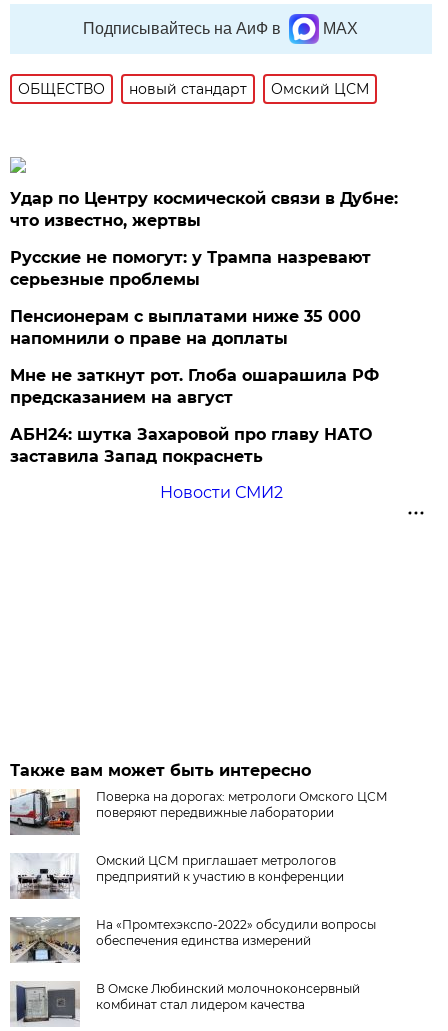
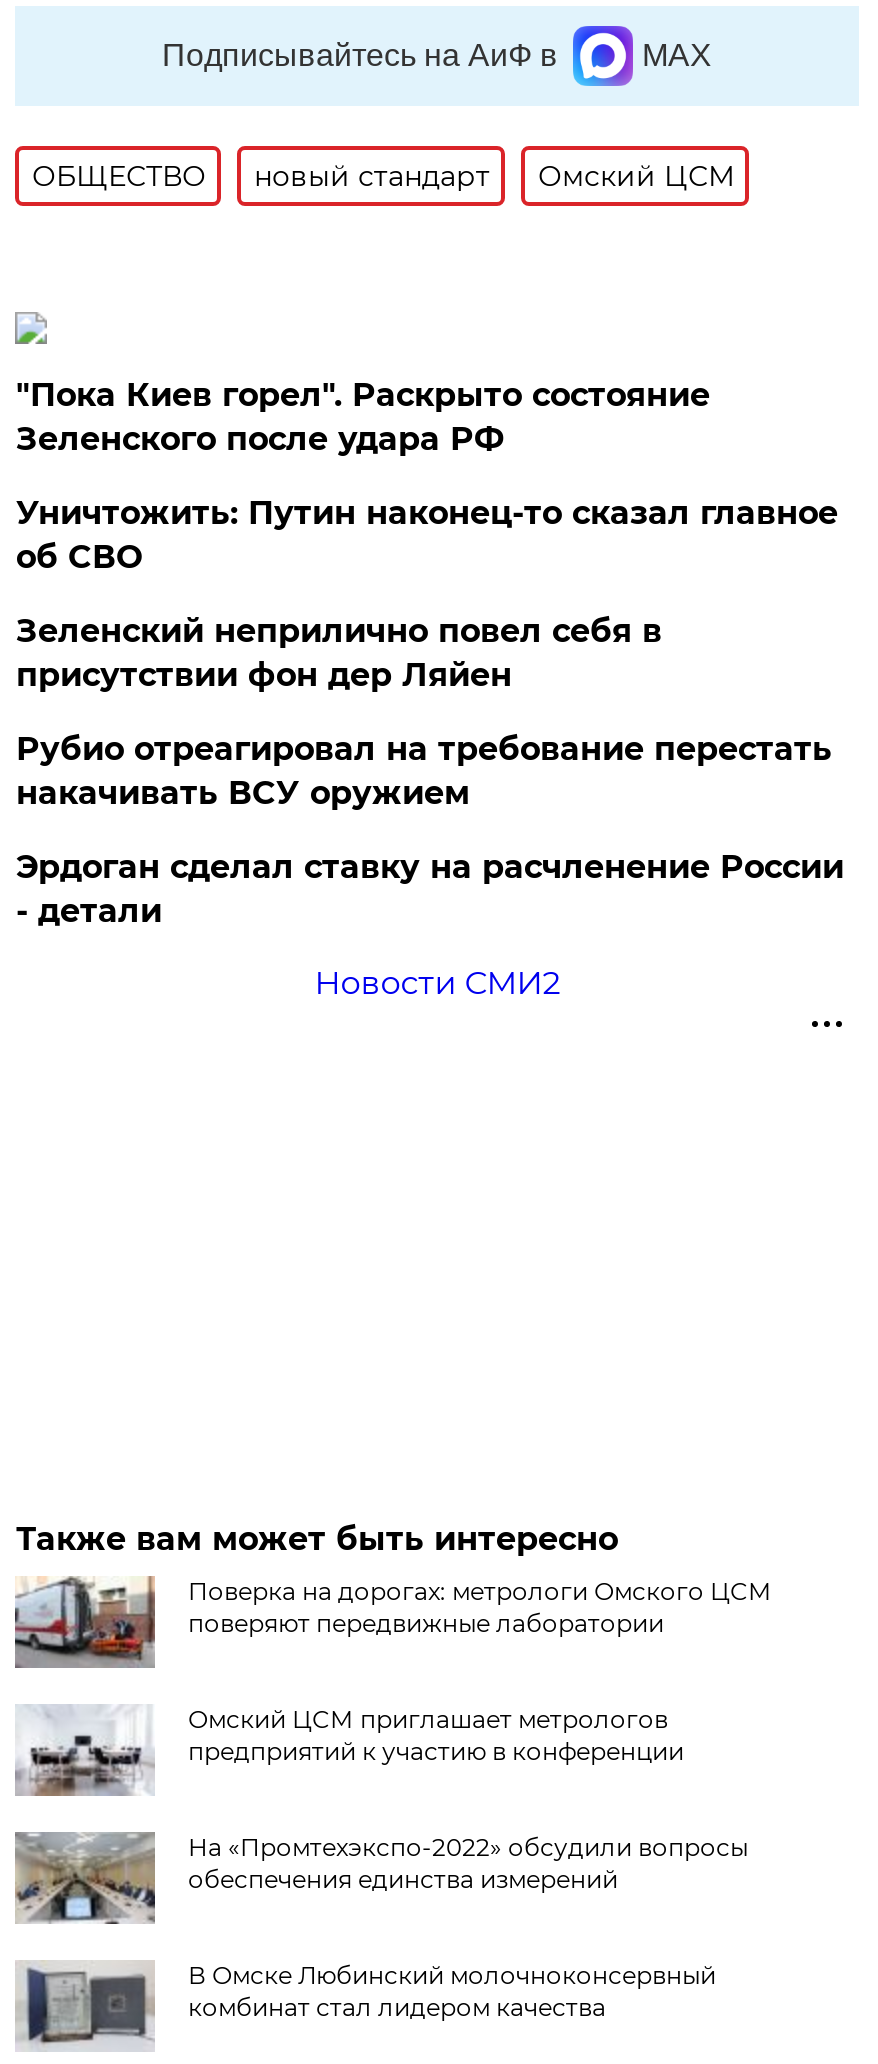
[10,189,398,230] Удар по Центру космической связи в Дубне: | что известно, жертвы -> [16,376,710,458] "Пока Киев горел". Раскрыто состояние | Зеленского после удара РФ
[10,248,371,289] Русские не помогут: у Трампа назревают | серьезные проблемы -> [16,494,838,576] Уничтожить: Путин наконец-то сказал главное | об СВО
[10,307,361,348] Пенсионерам с выплатами ниже 35 000 | напомнили о праве на доплаты -> [16,612,662,694] Зеленский неприлично повел cебя в | присутствии фон дер Ляйен
[10,366,379,407] Мне не заткнут рот. Глоба ошарашила РФ | предсказанием на август -> [16,730,832,812] Рубио отреагировал на требование перестать | накачивать ВСУ оружием
[10,425,372,466] АБН24: шутка Захаровой про главу НАТО | заставила Запад покраснеть -> [16,848,844,930] Эрдоган сделал ставку на расчленение России | - детали

